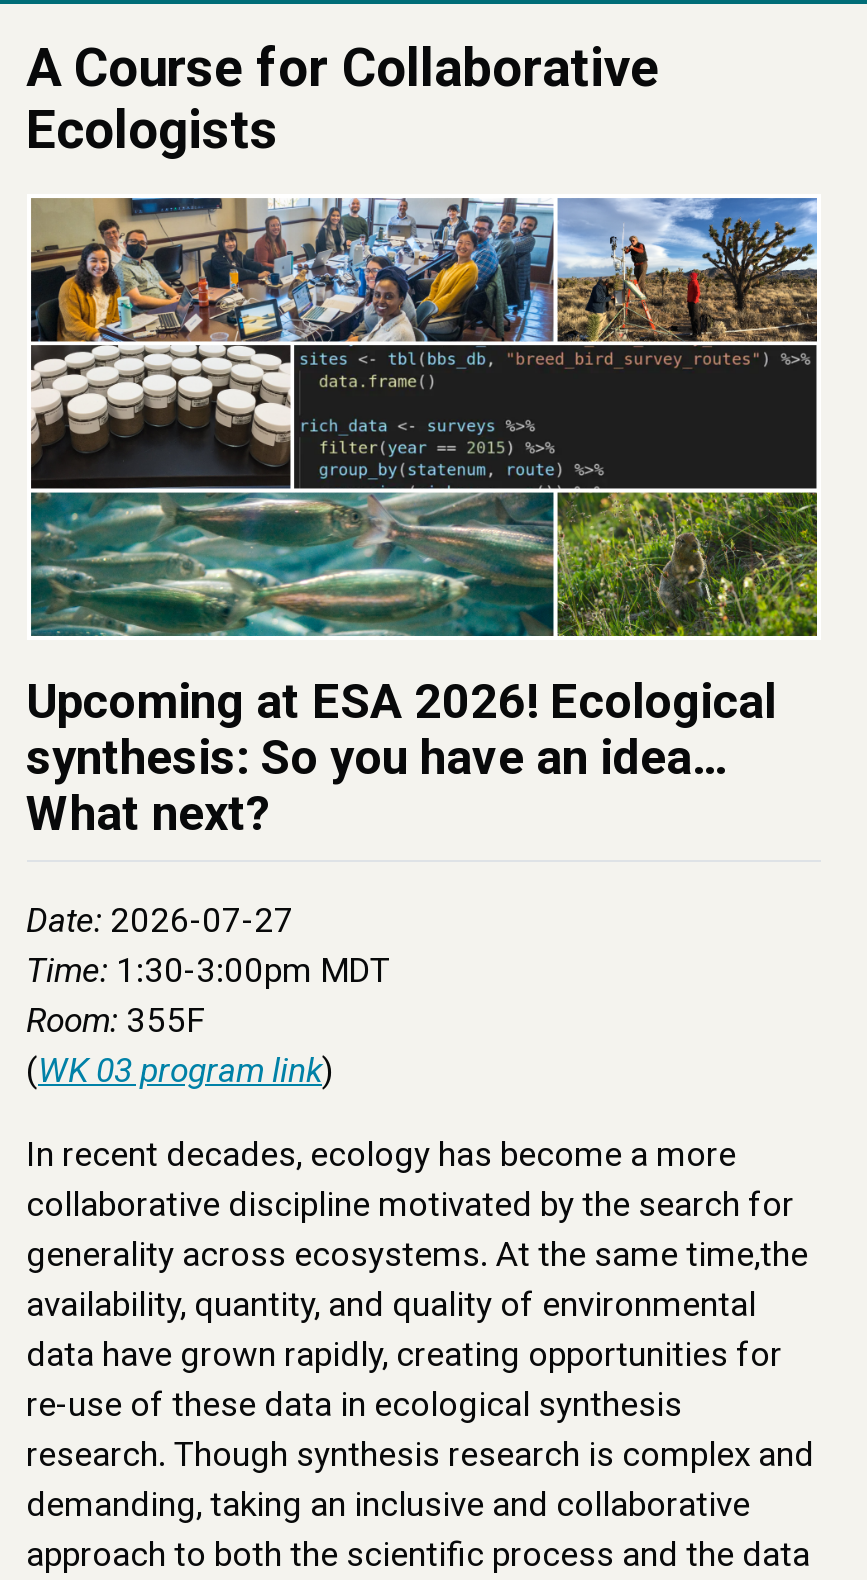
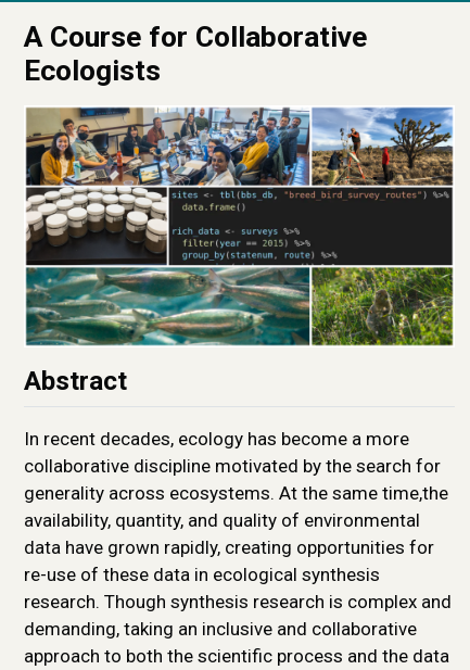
[26,675,776,1090] Upcoming at ESA 2026! Ecological | synthesis: So you have an idea… | What next? | Date: 2026-07-27 | Time: 1:30-3:00pm MDT | Room: 355F | (WK 03 program link) -> [23,366,126,397] Abstract

